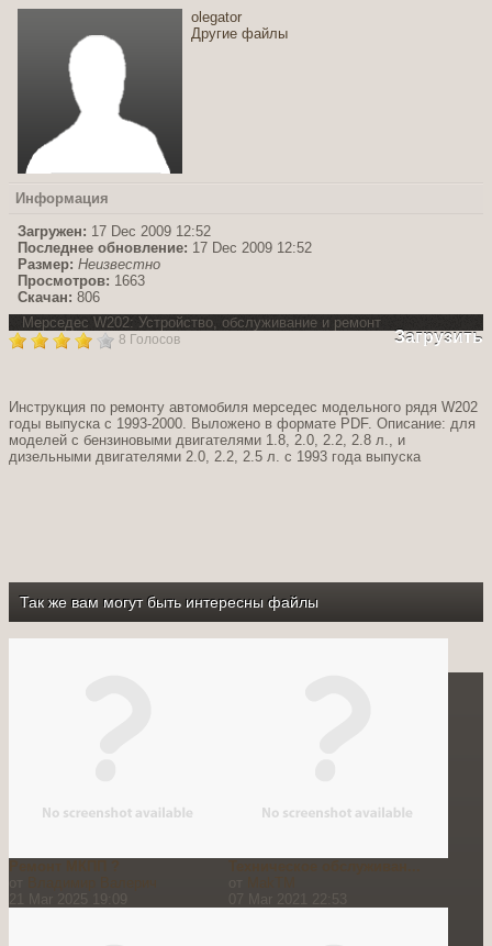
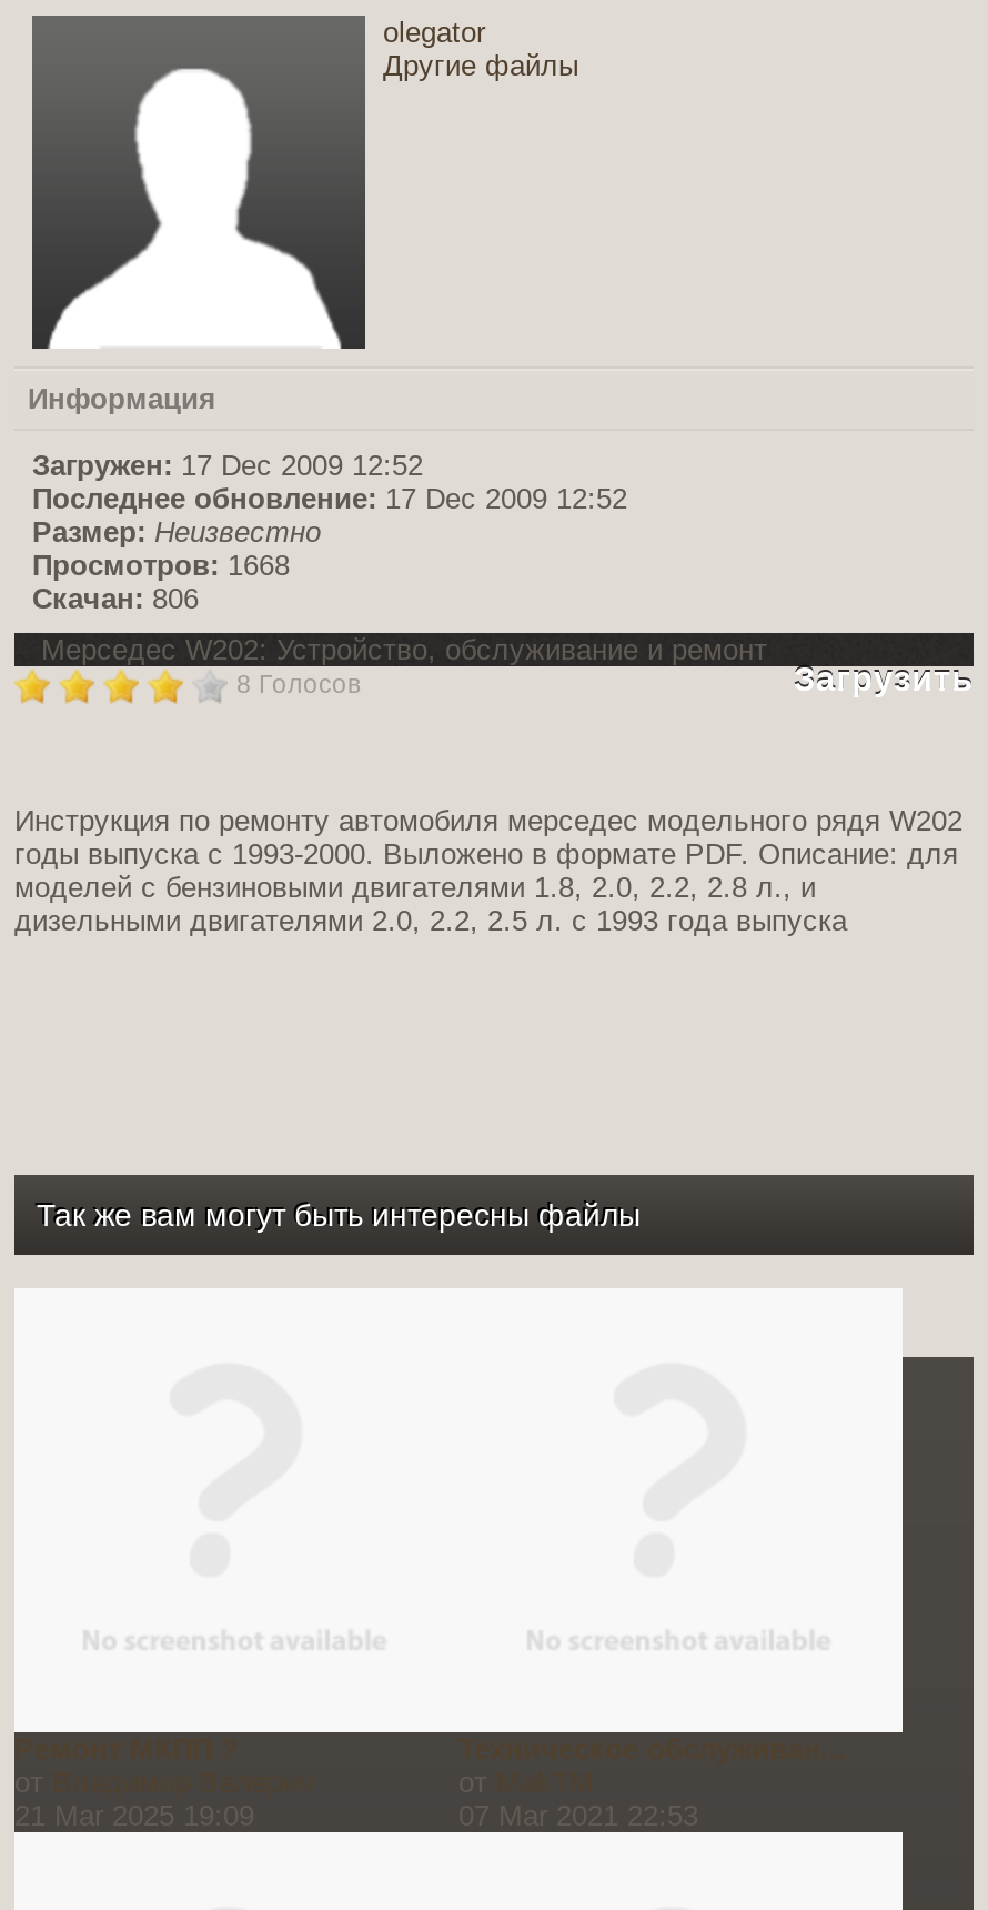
[18,272,145,289] Просмотров: 1663 -> [32,549,290,582] Просмотров: 1668

